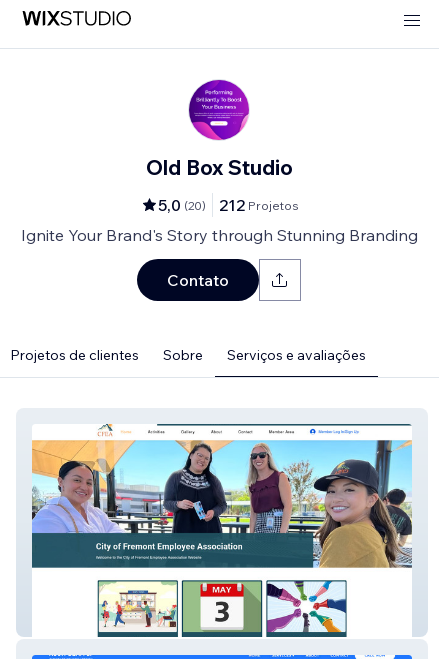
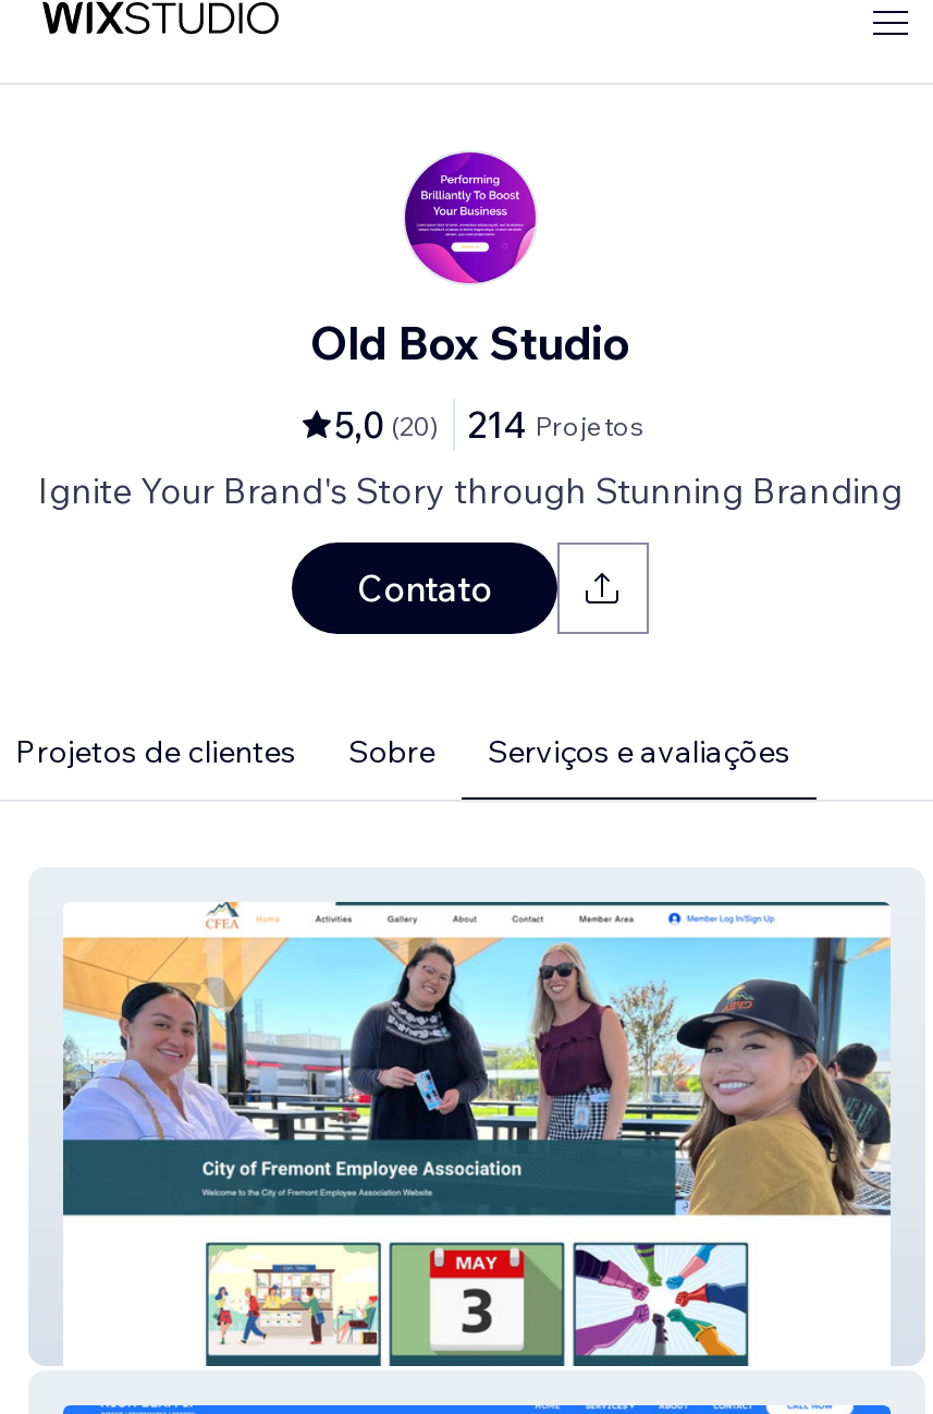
[157,195,298,215] 5,0 (20) 212 Projetos -> [334,403,646,447] 5,0 (20) 214 Projetos

